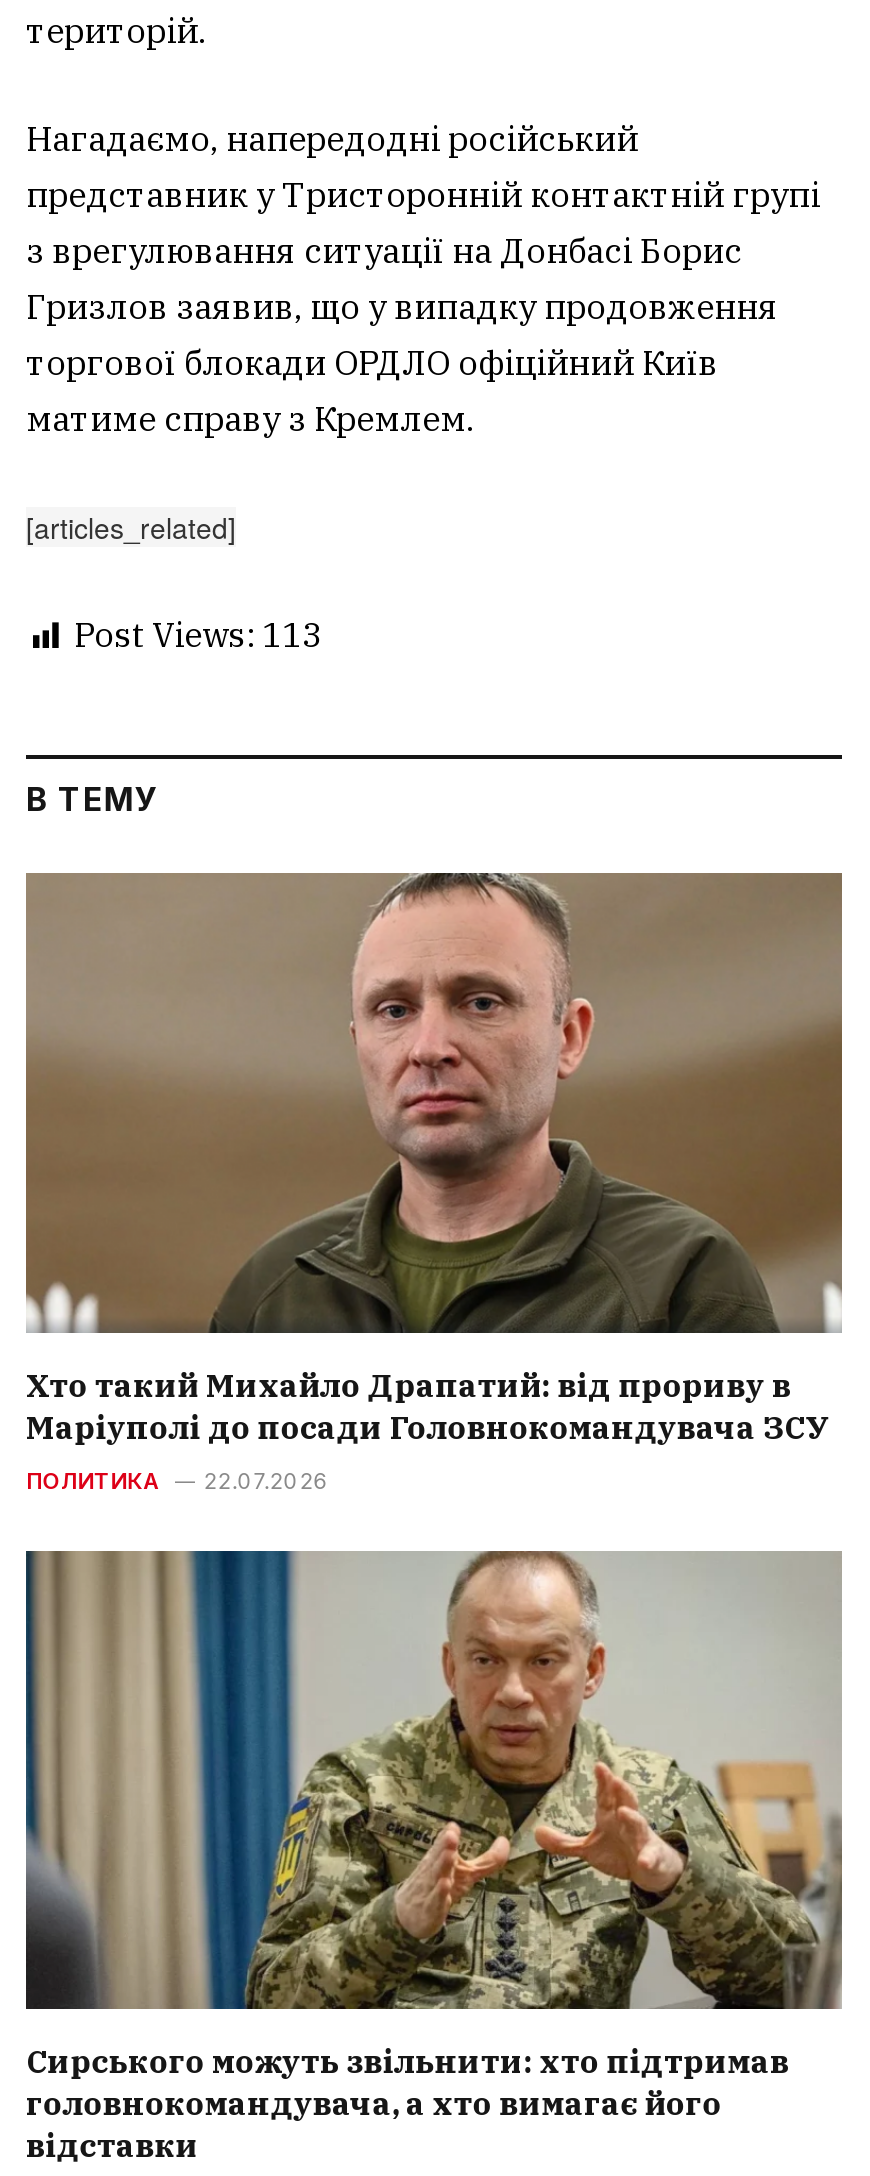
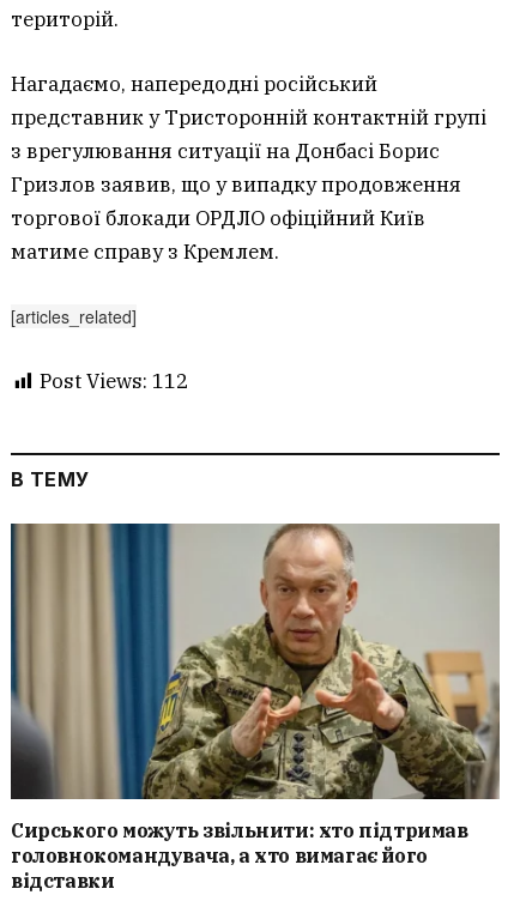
[74,613,322,657] Post Views: 113 -> [40,368,188,394] Post Views: 112
[24,871,842,1494] [image] | Хто такий Михайло Драпатий: від прориву в | Маріуполі до посади Головнокомандувача ЗСУ | ПОЛИТИКА | 22.07.2026 -> none

